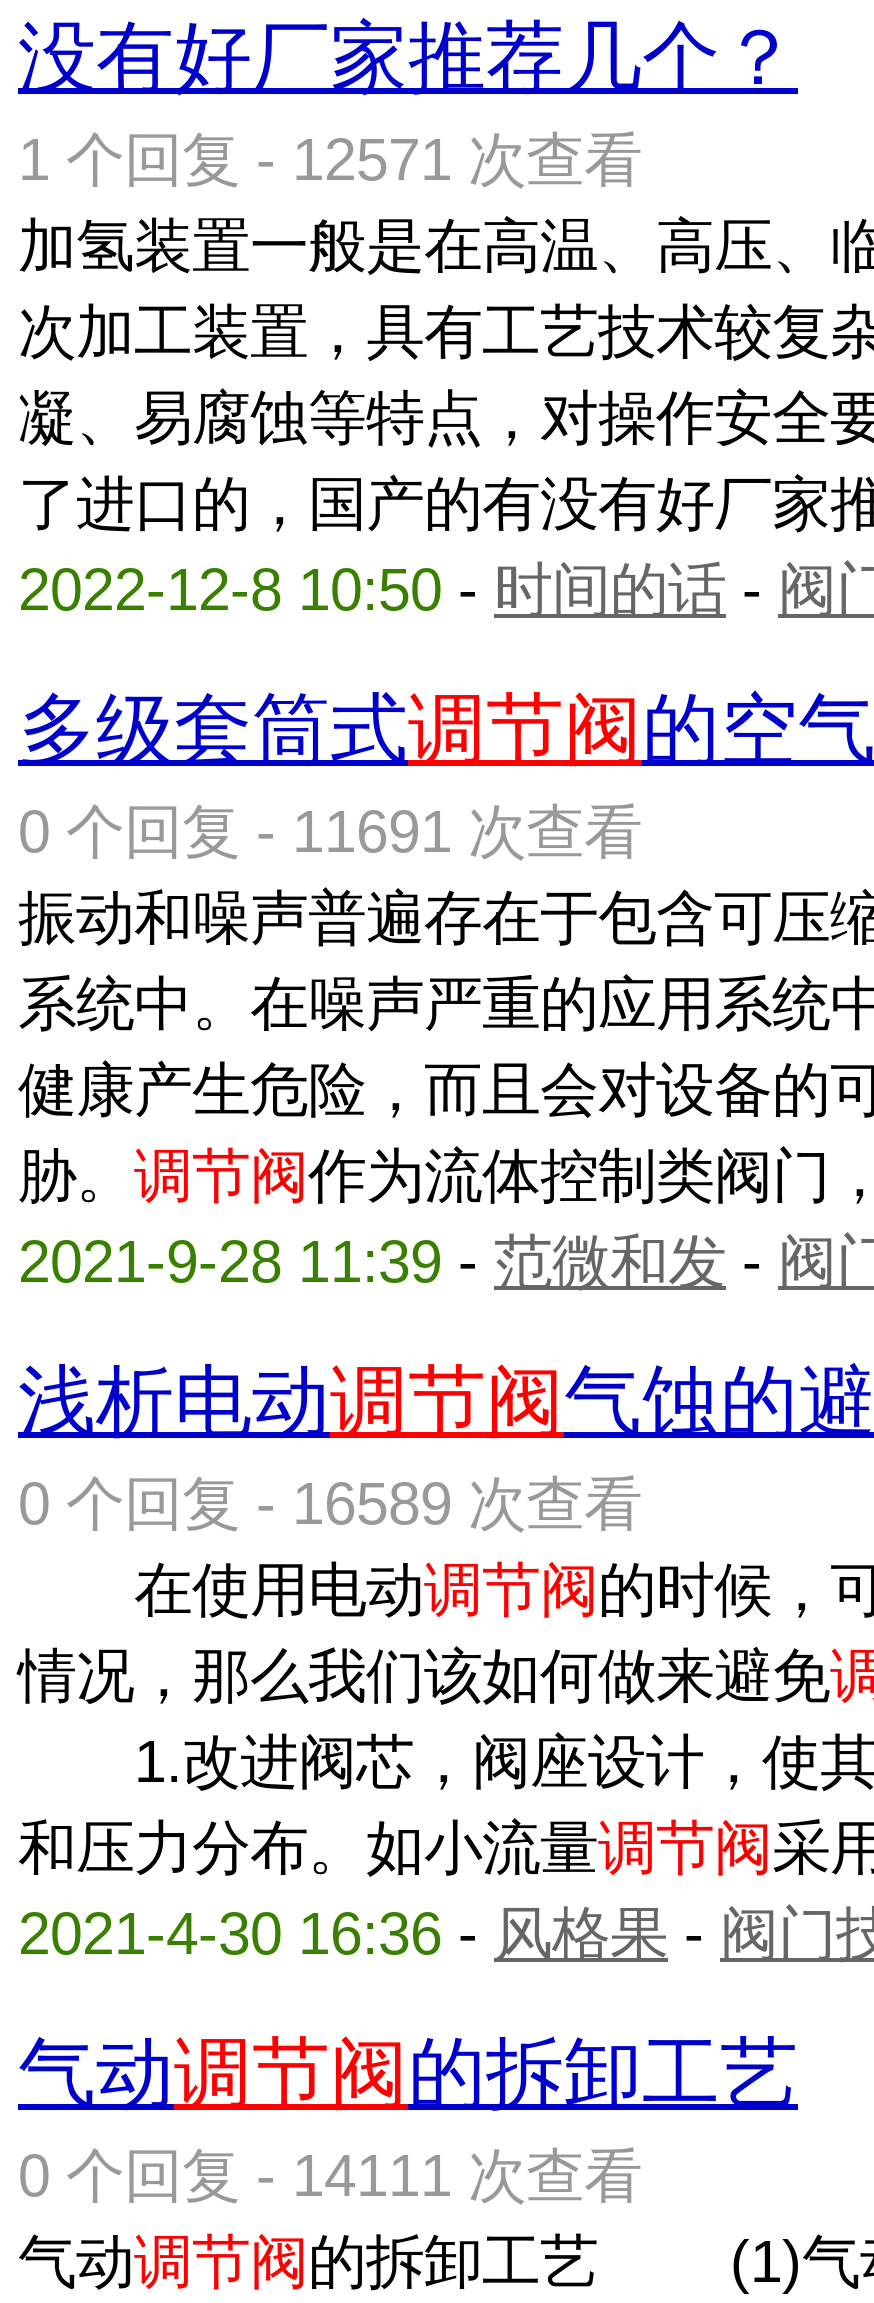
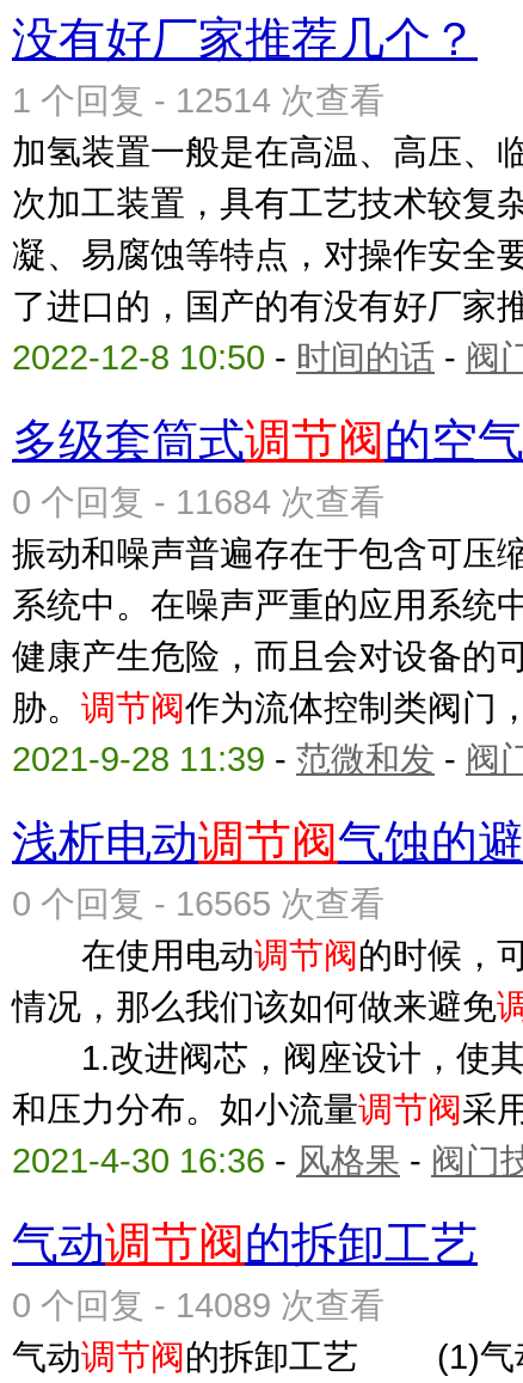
[18,126,642,192] 1 个回复 - 12571 次查看 -> [12,80,384,120] 1 个回复 - 12514 次查看
[18,798,642,864] 0 个回复 - 11691 次查看 -> [12,482,384,521] 0 个回复 - 11684 次查看
[18,1470,642,1536] 0 个回复 - 16589 次查看 -> [12,883,384,923] 0 个回复 - 16565 次查看
[18,2142,642,2208] 0 个回复 - 14111 次查看 -> [12,1285,384,1324] 0 个回复 - 14089 次查看

